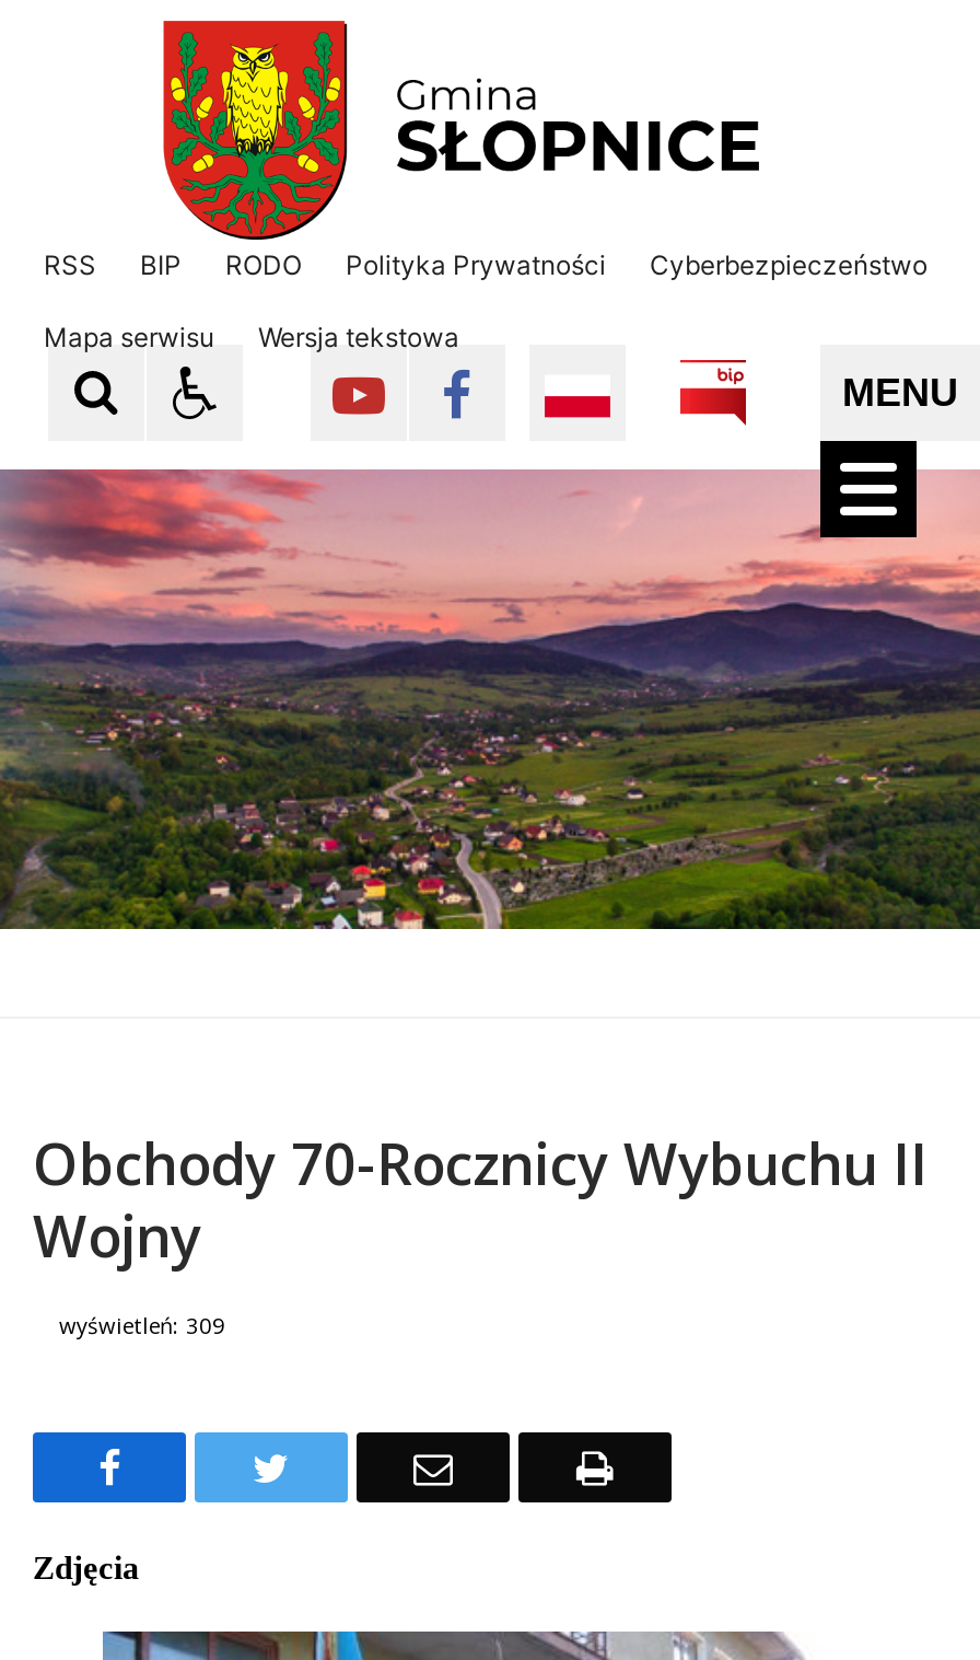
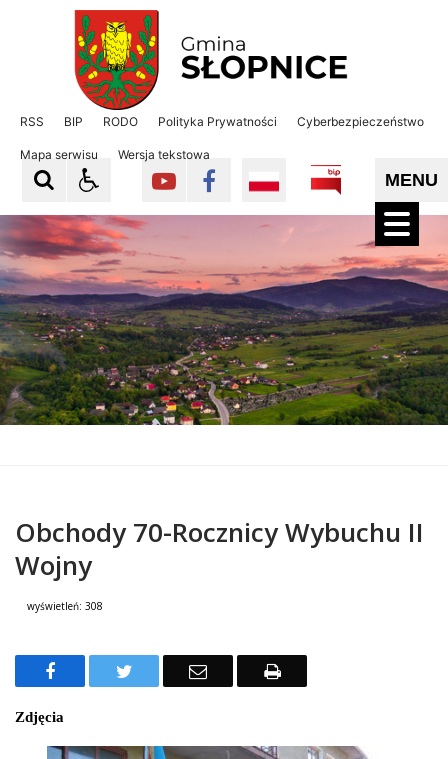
[33,1309,225,1340] wyświetleń: 309 -> [15,599,103,613] wyświetleń: 308

